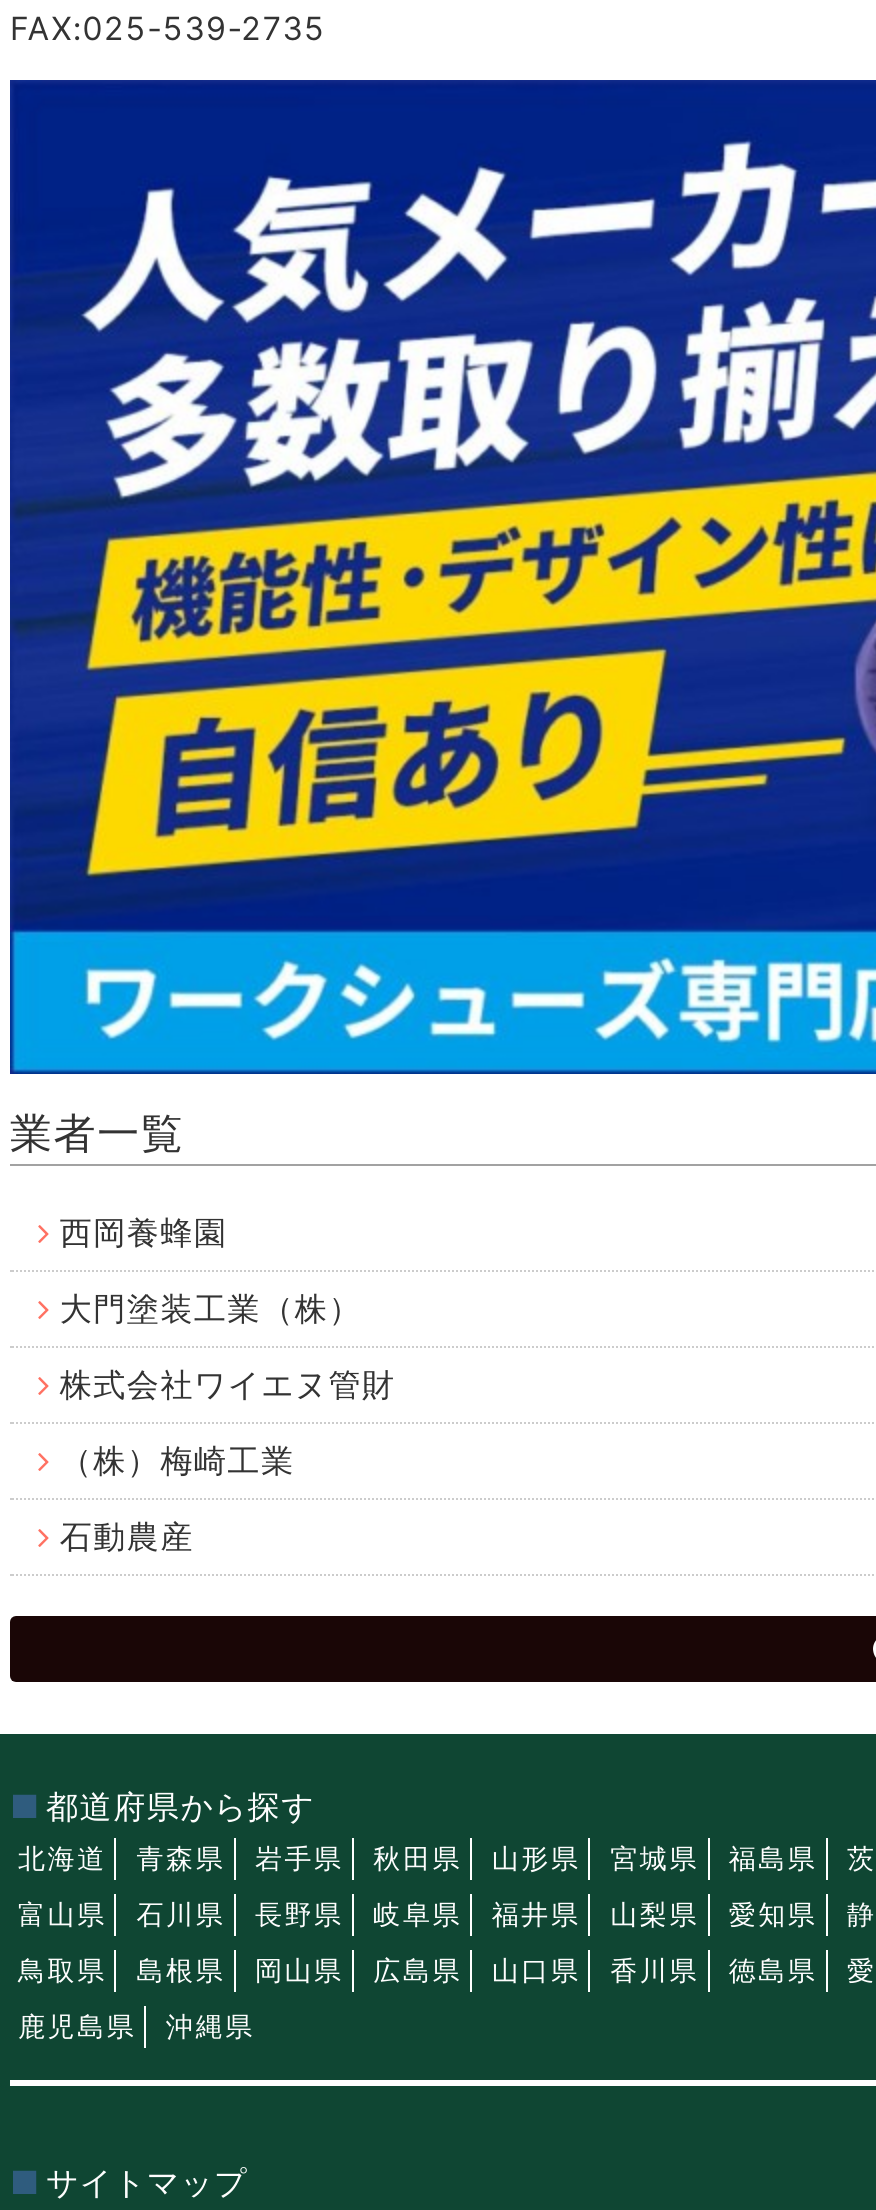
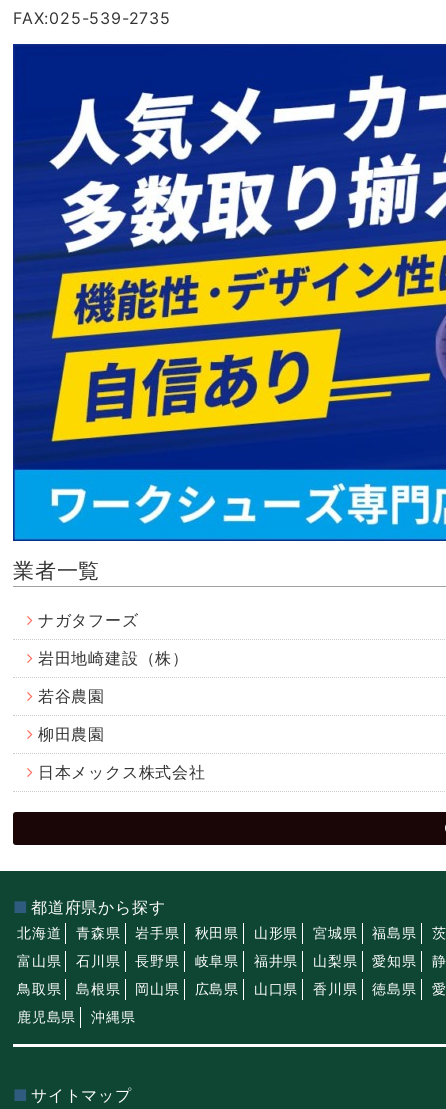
[60,1213,228,1251] 西岡養蜂園 -> [38,611,139,630] ナガタフーズ
[60,1289,362,1327] 大門塗装工業（株） -> [38,649,189,668] 岩田地崎建設（株）
[60,1365,396,1403] 株式会社ワイエヌ管財 -> [38,687,105,706] 若谷農園
[60,1441,295,1479] （株）梅崎工業 -> [38,725,105,744] 柳田農園
[60,1517,194,1555] 石動農産 -> [38,763,206,782] 日本メックス株式会社

